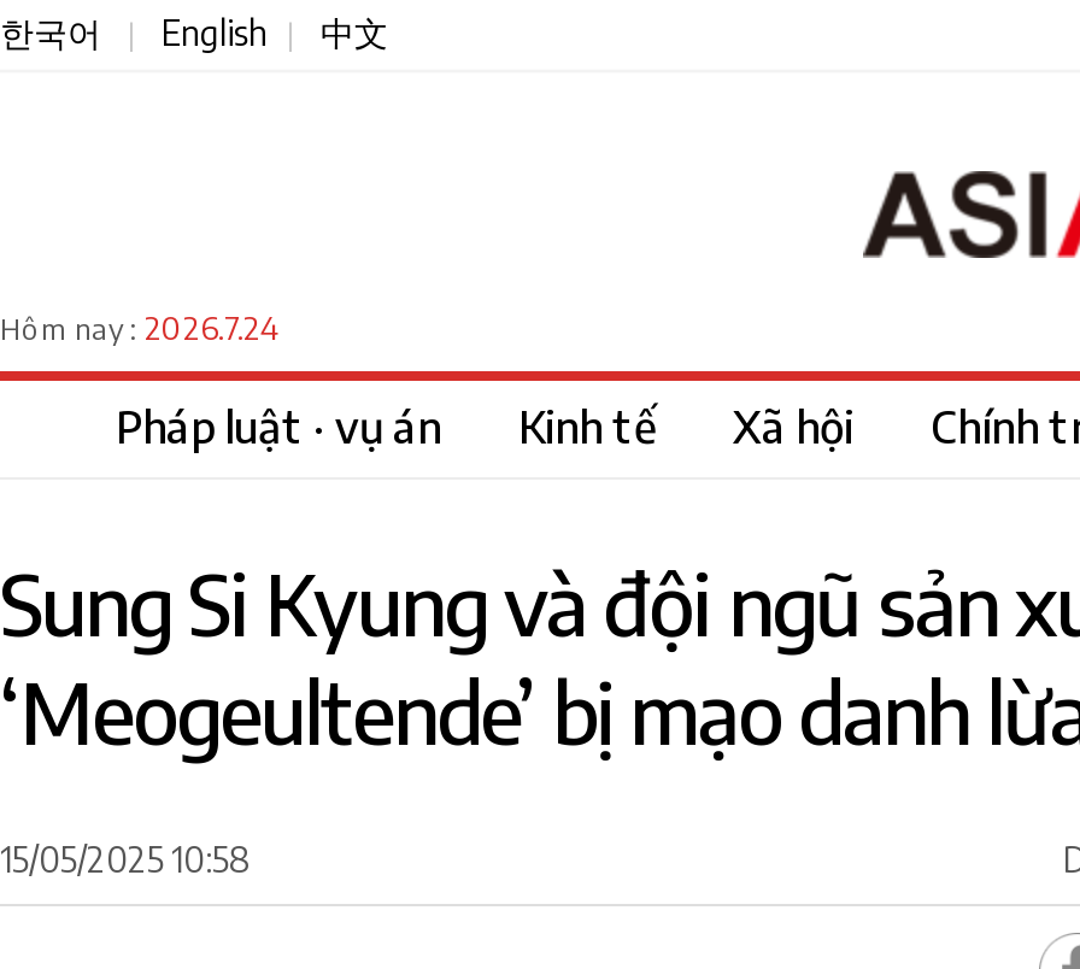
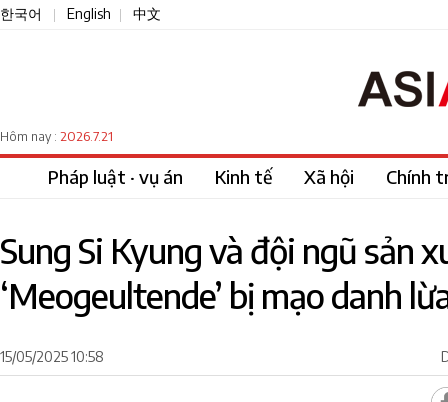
[0,309,282,347] Hôm nay : 2026.7.24 -> [0,128,113,144] Hôm nay : 2026.7.21

